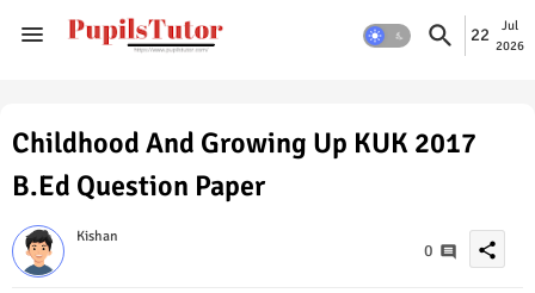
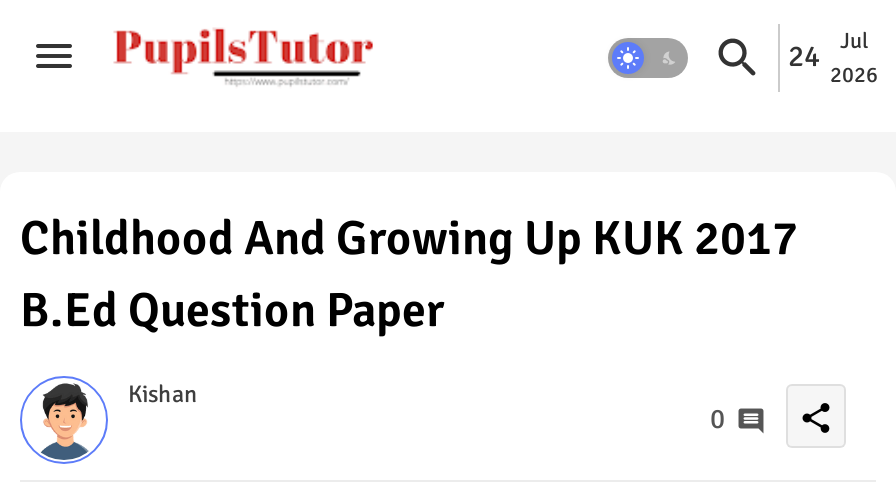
[471,17,524,53] 22 2026 Jul -> [788,27,878,87] 24 2026 Jul

